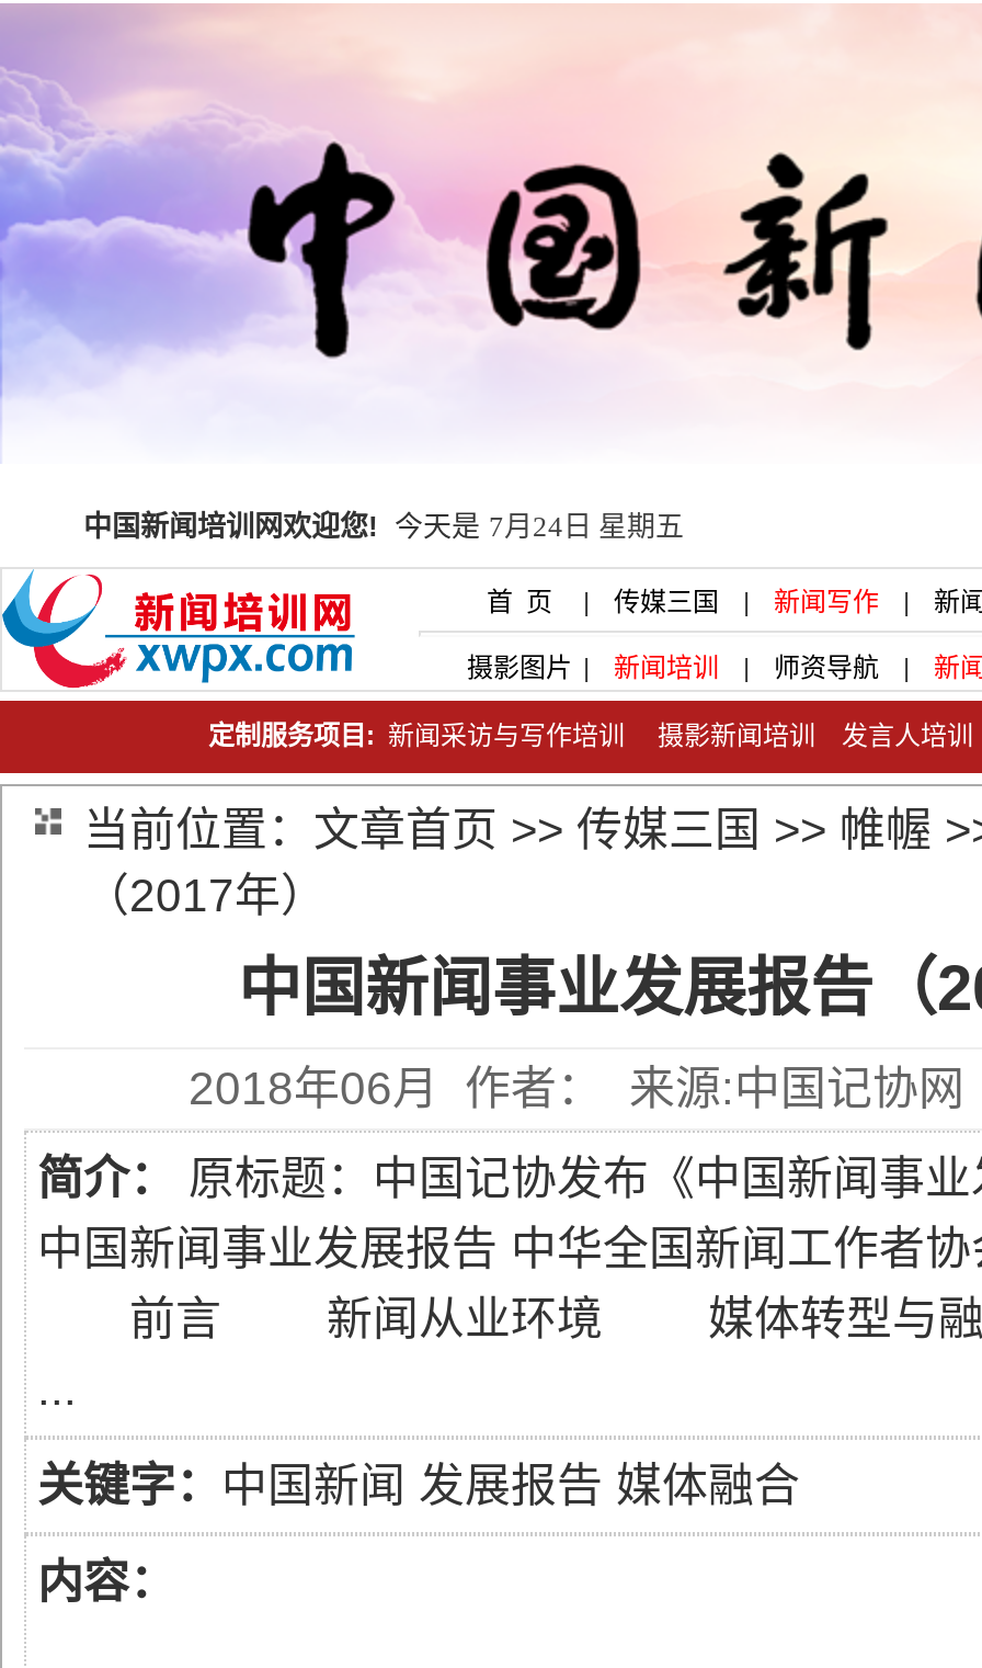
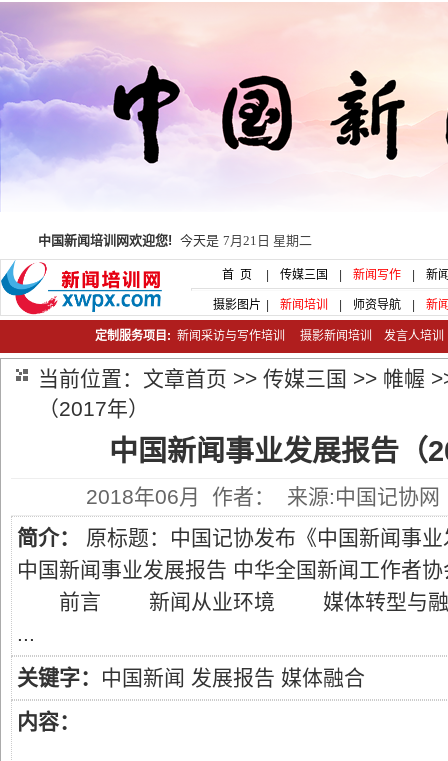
[83,510,684,543] 中国新闻培训网欢迎您!今天是7月24日 星期五 -> [38,233,312,248] 中国新闻培训网欢迎您!今天是7月21日 星期二

